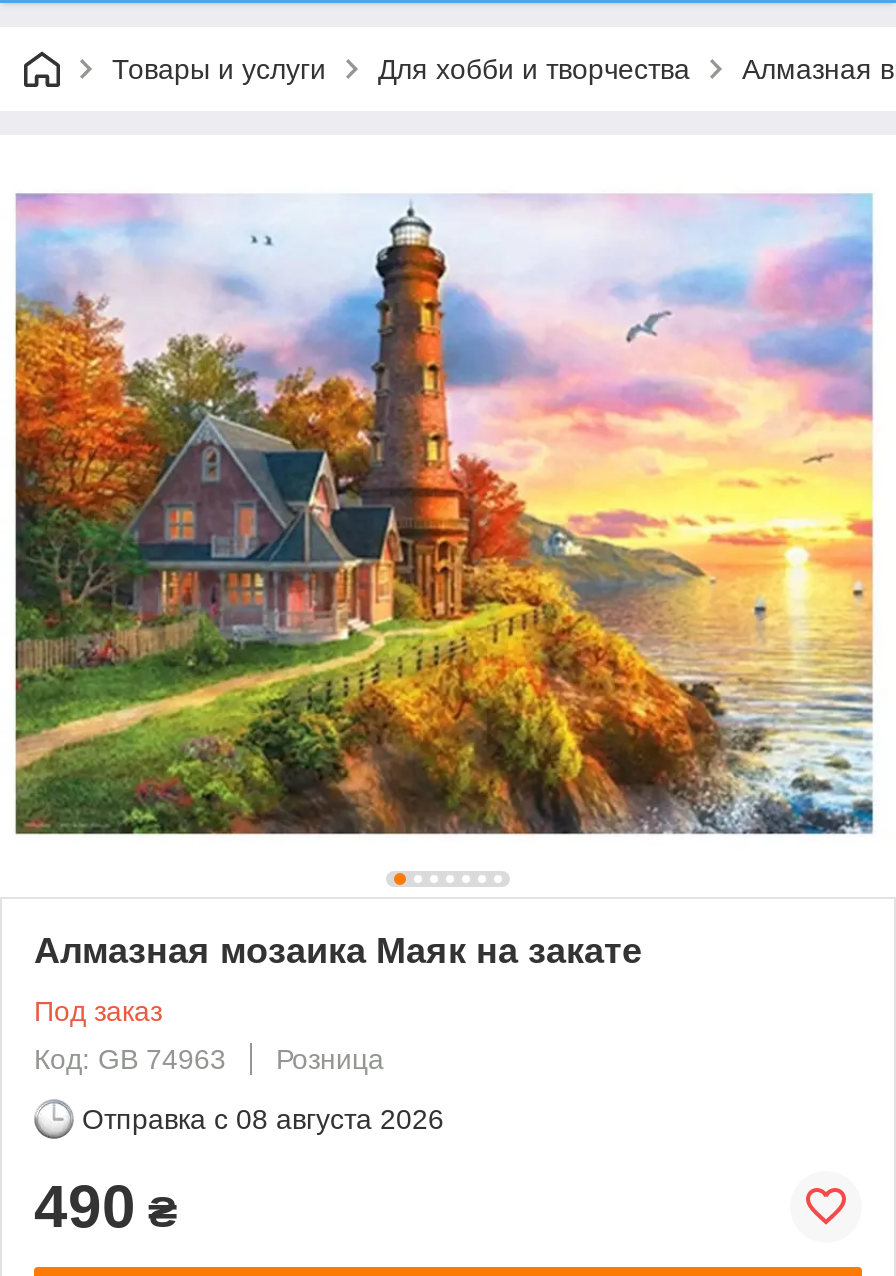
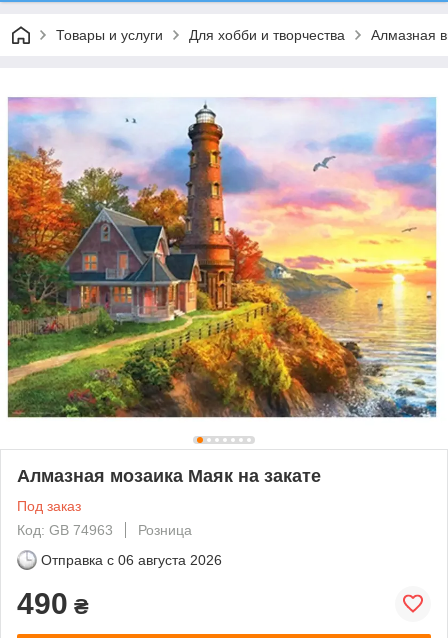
[82,1103,444,1135] Отправка с 08 августа 2026 -> [41,552,222,568] Отправка с 06 августа 2026

